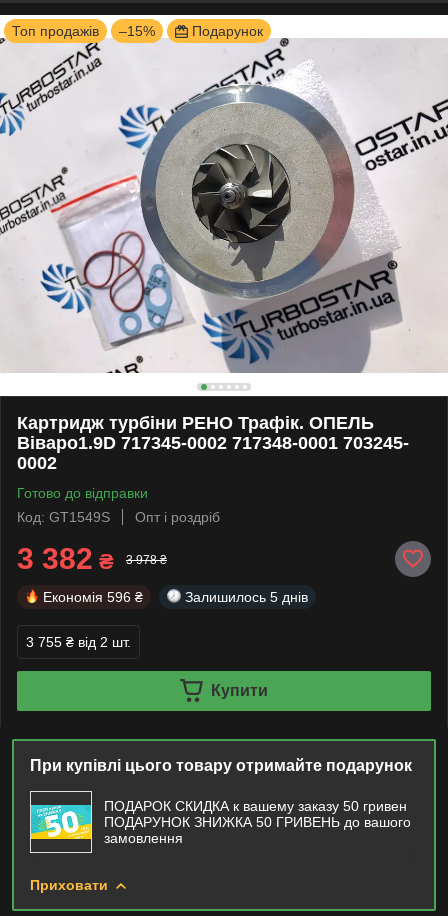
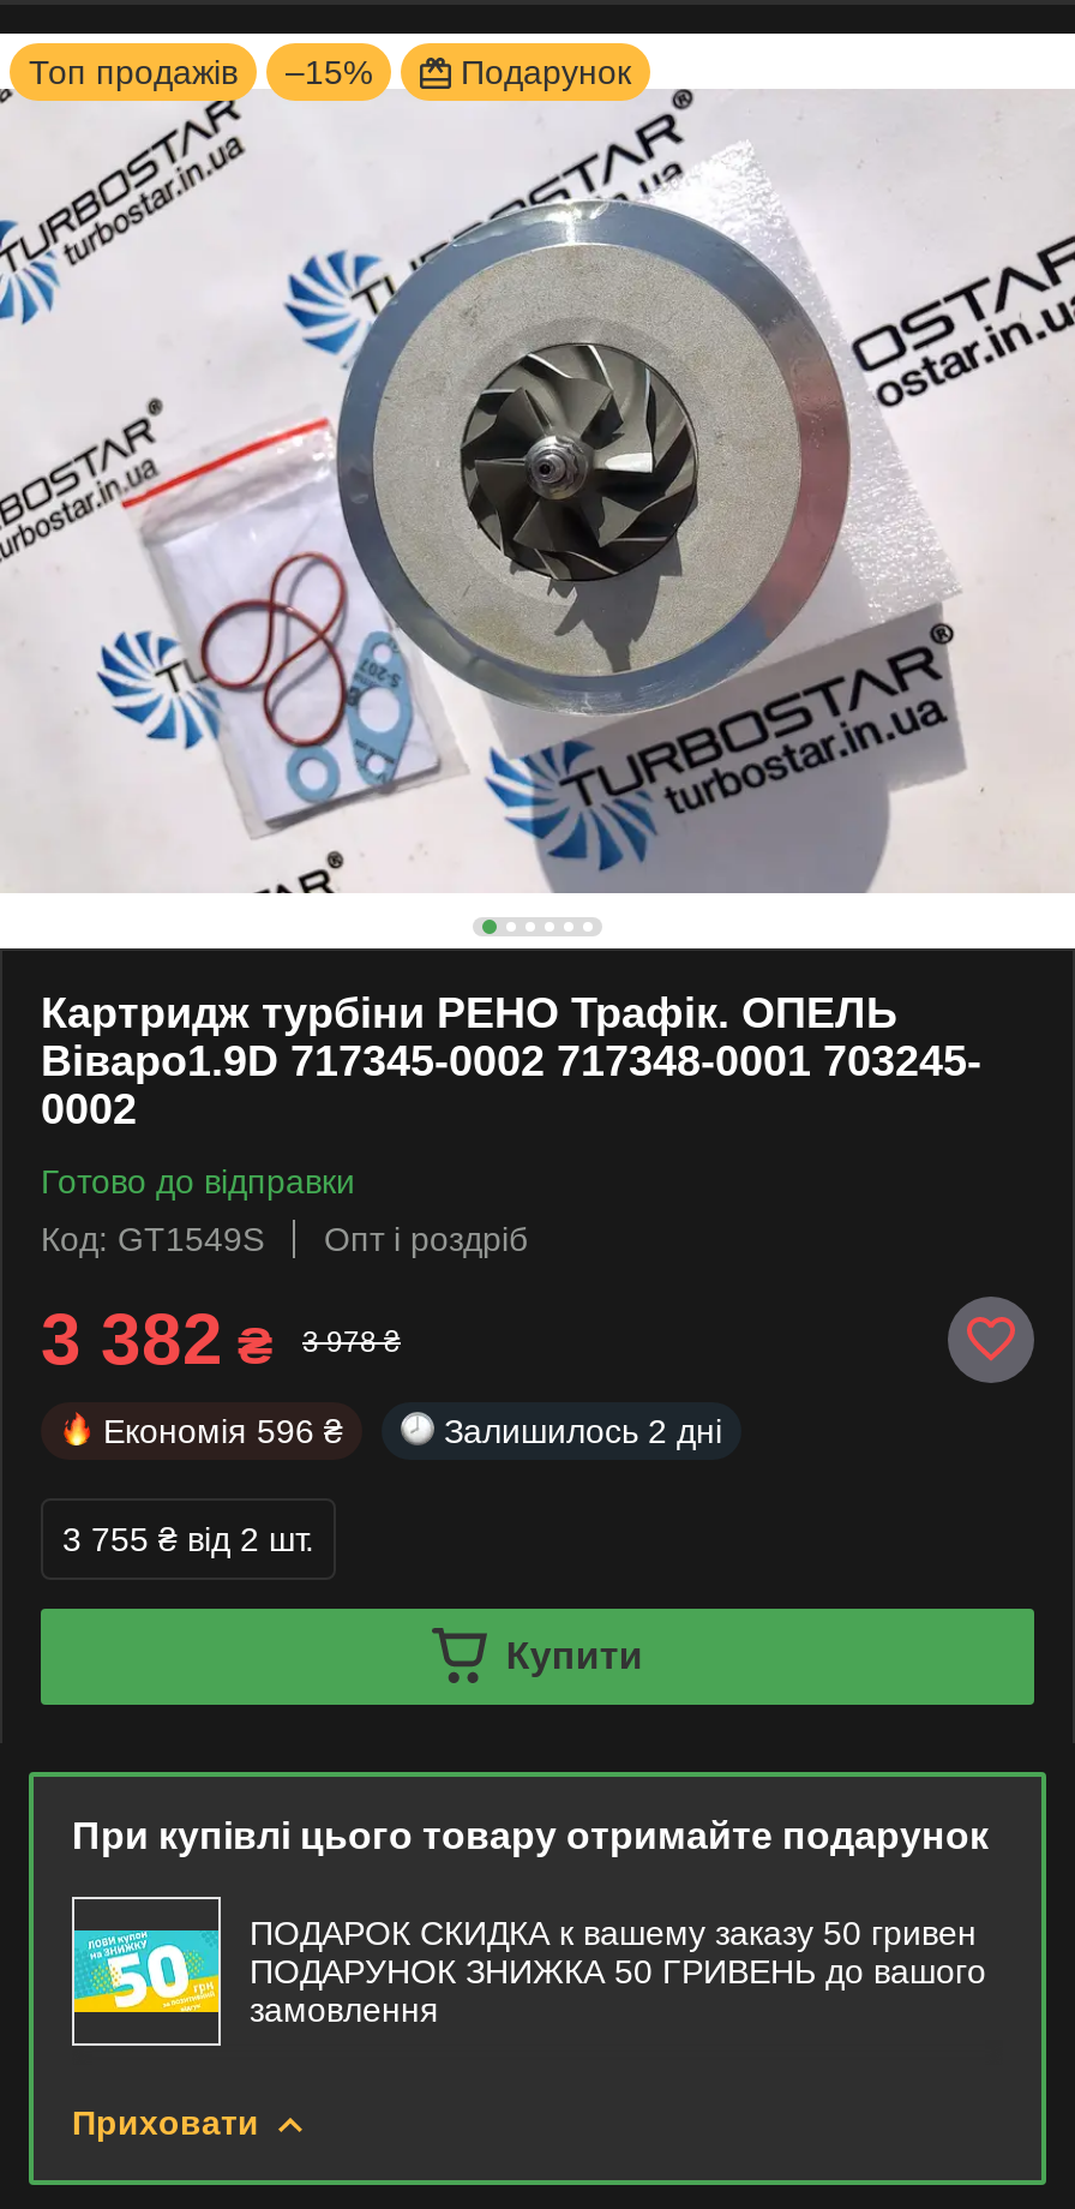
[185,589,308,605] Залишилось 5 днів -> [444,1411,722,1450] Залишилось 2 дні

